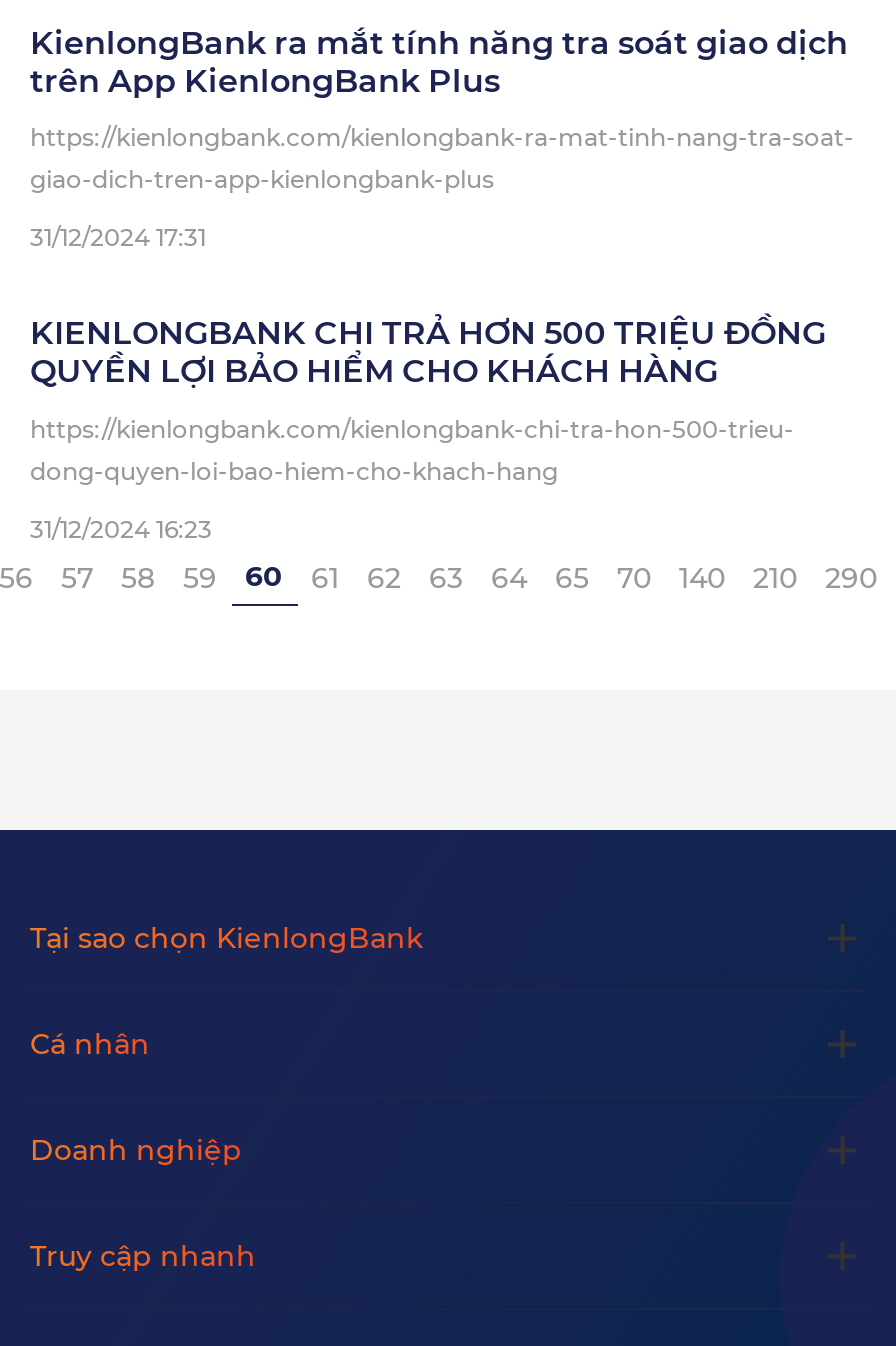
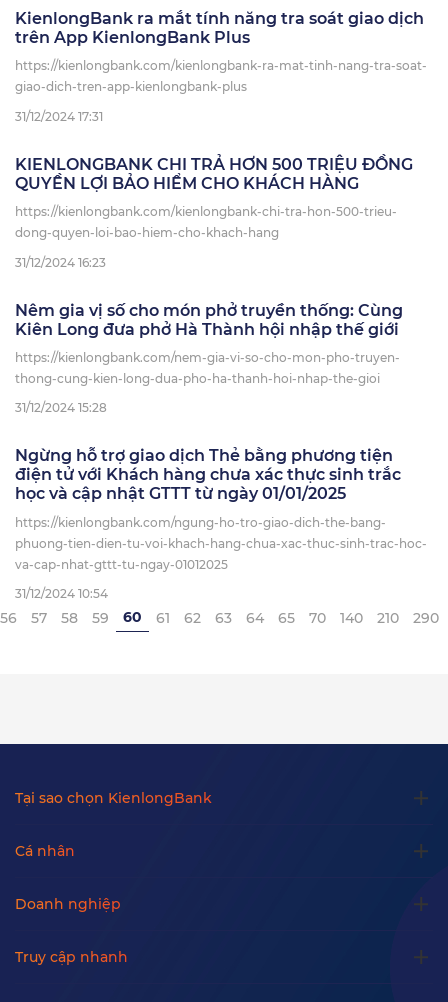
none -> [15,300,427,601] Nêm gia vị số cho món phở truyền thống: Cùng | Kiên Long đưa phở Hà Thành hội nhập thế giới | https://kienlongbank.com/nem-gia-vi-so-cho-mon-pho-truyen- | thong-cung-kien-long-dua-pho-ha-thanh-hoi-nhap-the-gioi | 31/12/2024 15:28 | Ngừng hỗ trợ giao dịch Thẻ bằng phương tiện | điện tử với Khách hàng chưa xác thực sinh trắc | học và cập nhật GTTT từ ngày 01/01/2025 | https://kienlongbank.com/ngung-ho-tro-giao-dich-the-bang- | phuong-tien-dien-tu-voi-khach-hang-chua-xac-thuc-sinh-trac-hoc- | va-cap-nhat-gttt-tu-ngay-01012025 | 31/12/2024 10:54

